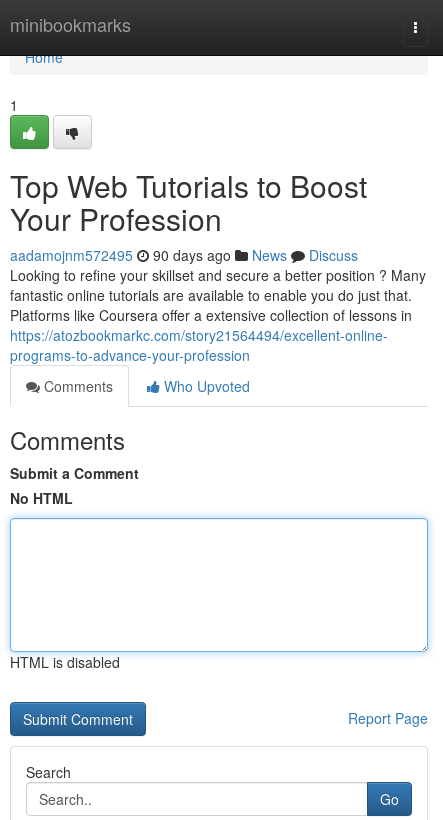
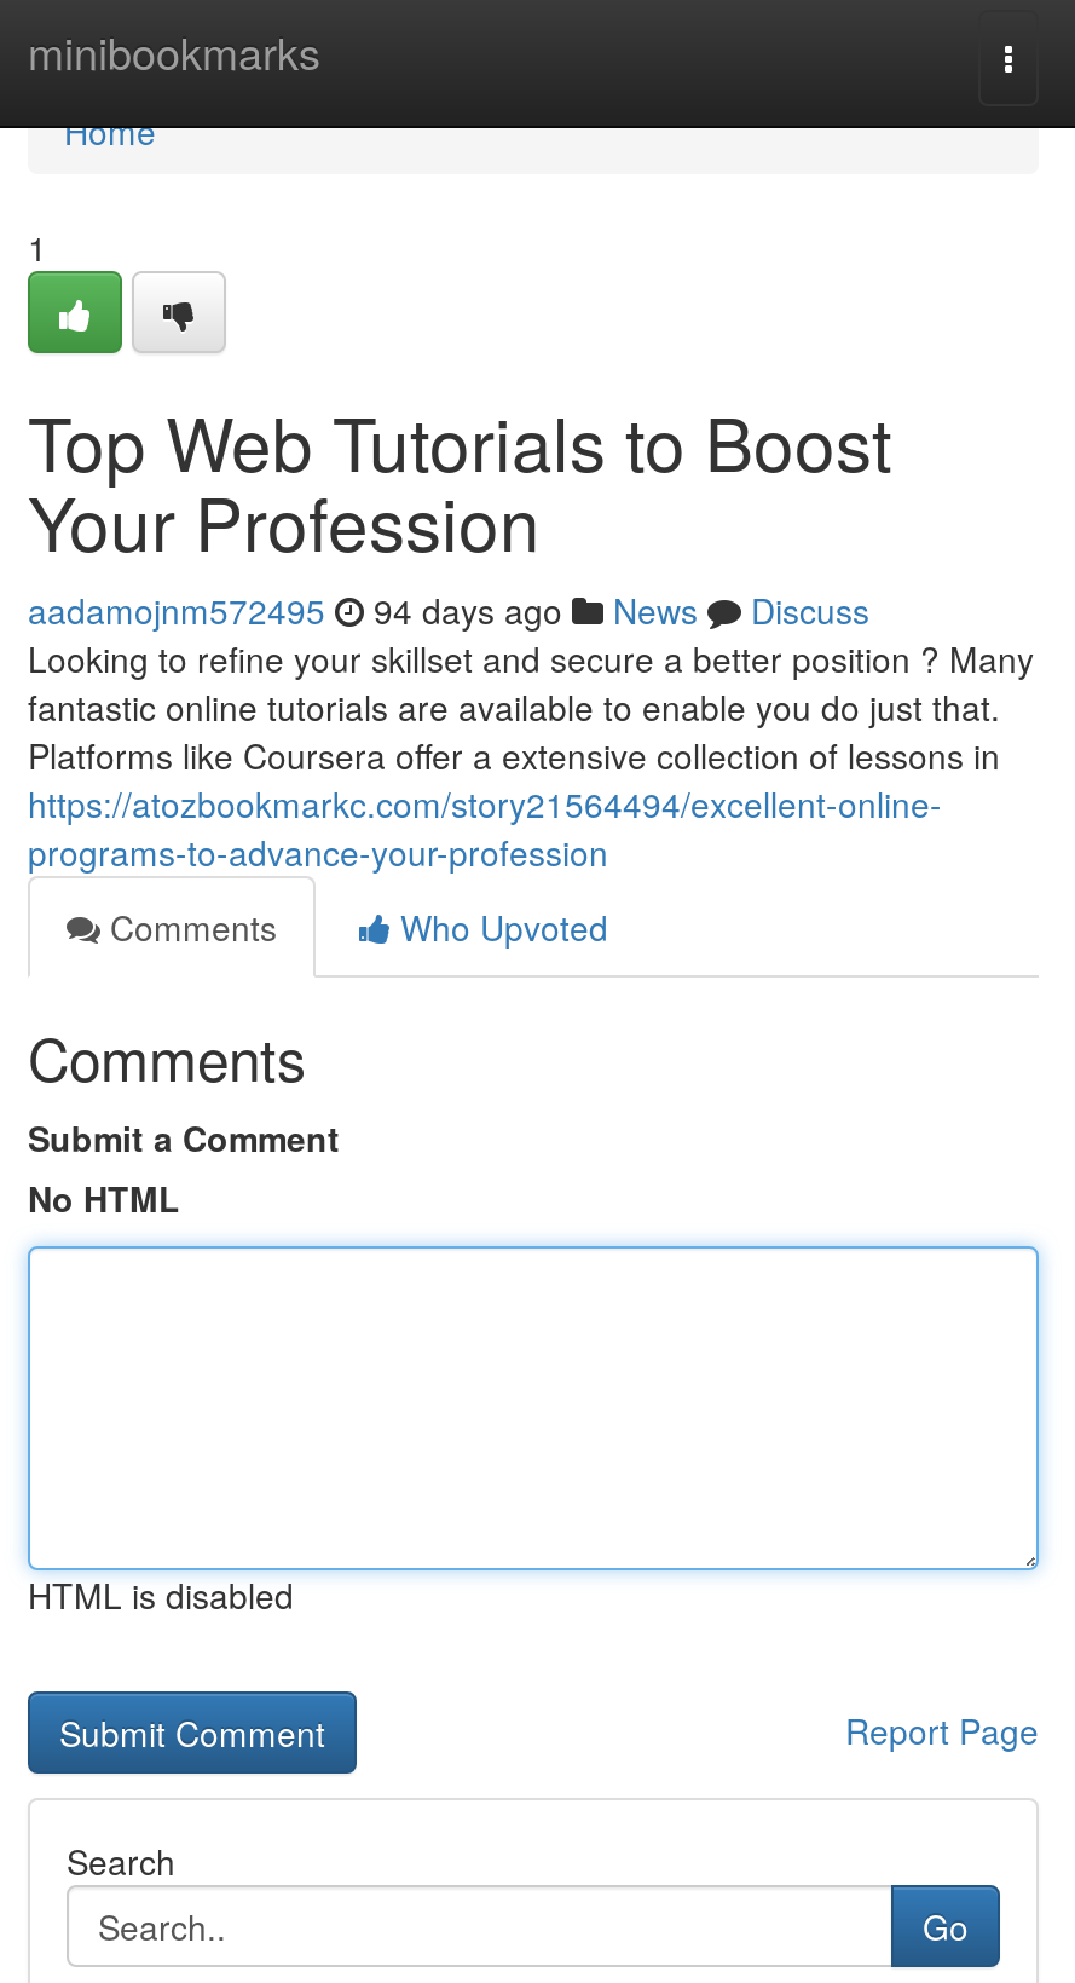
[10,245,358,265] aadamojnm572495 90 days ago News Discuss -> [28,586,869,634] aadamojnm572495 94 days ago News Discuss

